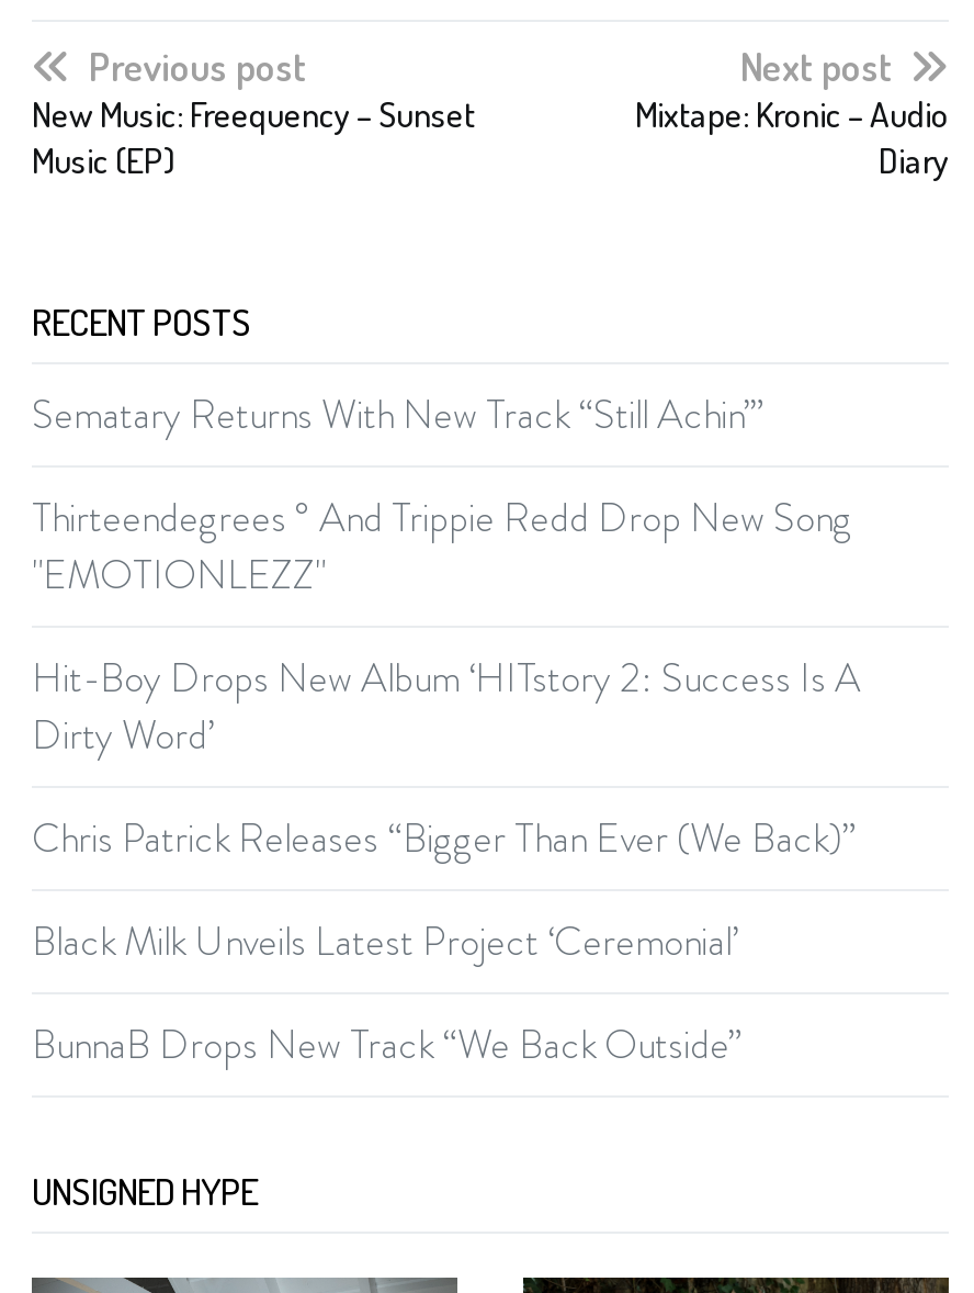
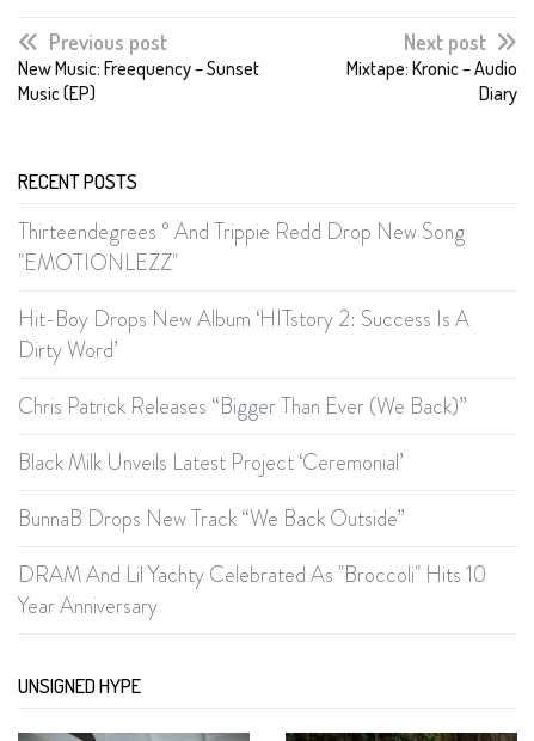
[32,387,765,444] Sematary Returns With New Track “Still Achin’” -> none
moved [32,490,861,1074] -> [18,217,469,535]: Thirteendegrees ° And Trippie Redd Drop New Song | "EMOTIONLEZZ" | Hit-Boy Drops New Album ‘HITstory 2: Success Is A | Dirty Word’ | Chris Patrick Releases “Bigger Than Ever (We Back)” | Black Milk Unveils Latest Project ‘Ceremonial’ | BunnaB Drops New Track “We Back Outside”
none -> [18,560,486,622] DRAM And Lil Yachty Celebrated As "Broccoli" Hits 10 | Year Anniversary

